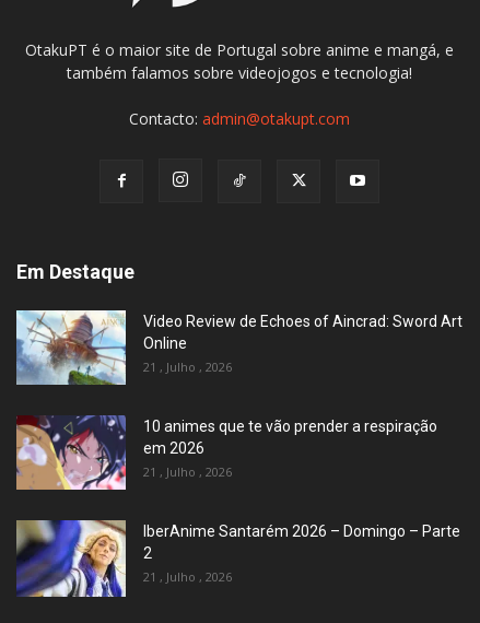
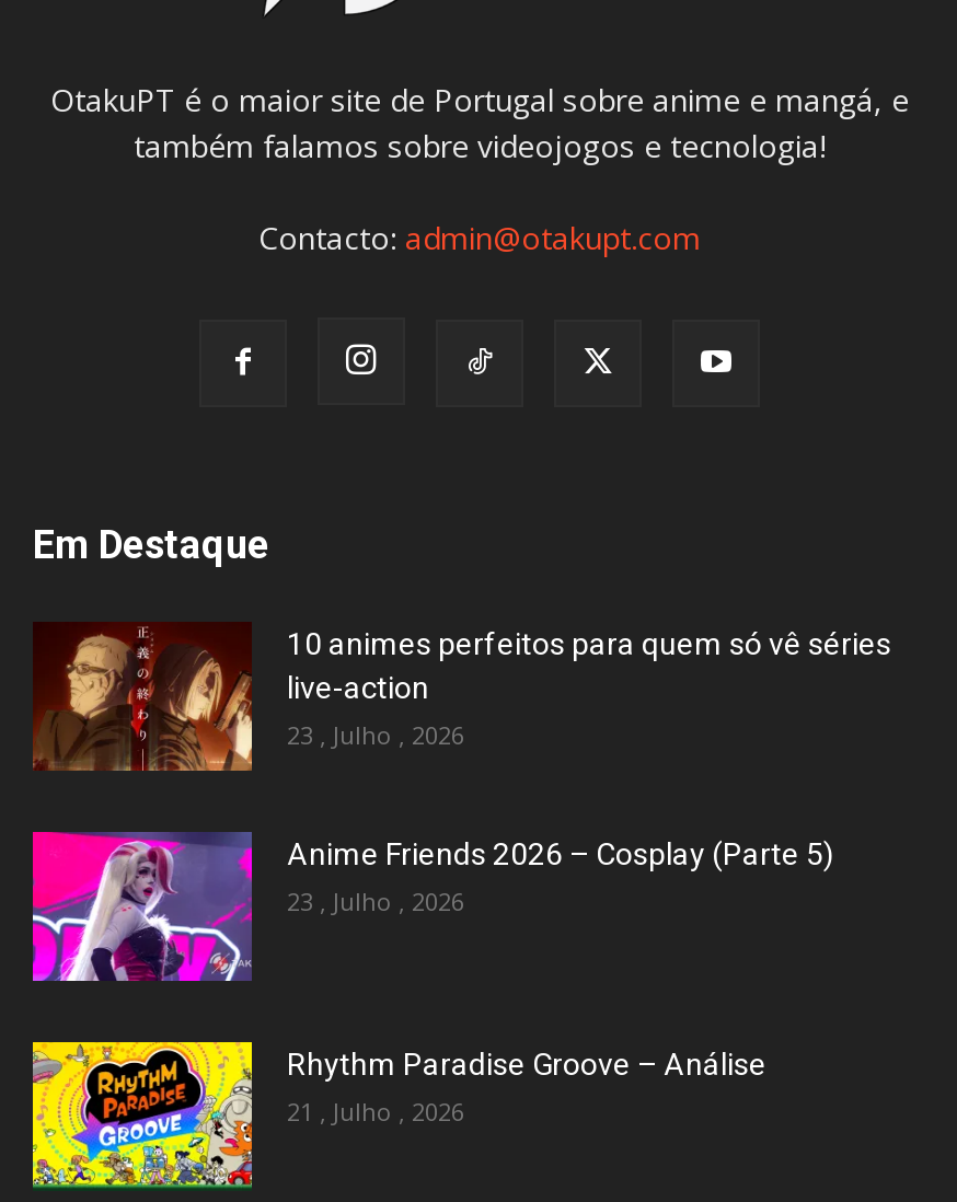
[15,309,463,386] [image] | Video Review de Echoes of Aincrad: Sword Art | Online | 21 , Julho , 2026 -> [33,622,891,773] [image] | 10 animes perfeitos para quem só vê séries | live-action | 23 , Julho , 2026
[15,415,437,491] [image] | 10 animes que te vão prender a respiração | em 2026 | 21 , Julho , 2026 -> [31,830,834,983] [image] | Anime Friends 2026 – Cosplay (Parte 5) | 23 , Julho , 2026
[15,519,460,615] [image] | IberAnime Santarém 2026 – Domingo – Parte | 2 -> [31,1040,766,1191] [image] | Rhythm Paradise Groove – Análise

